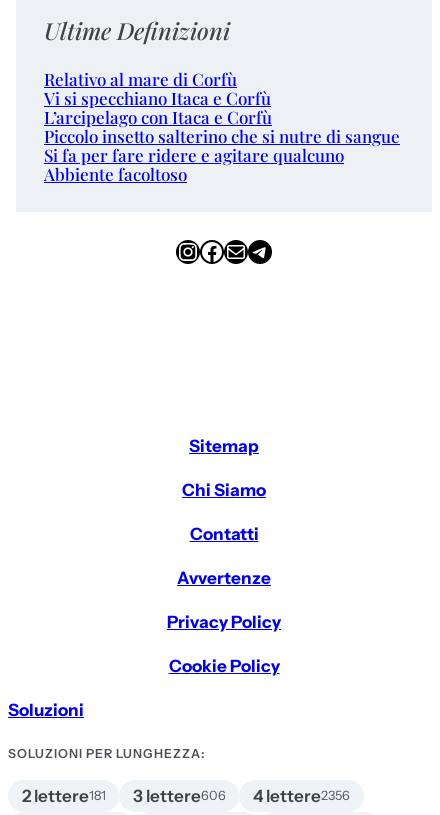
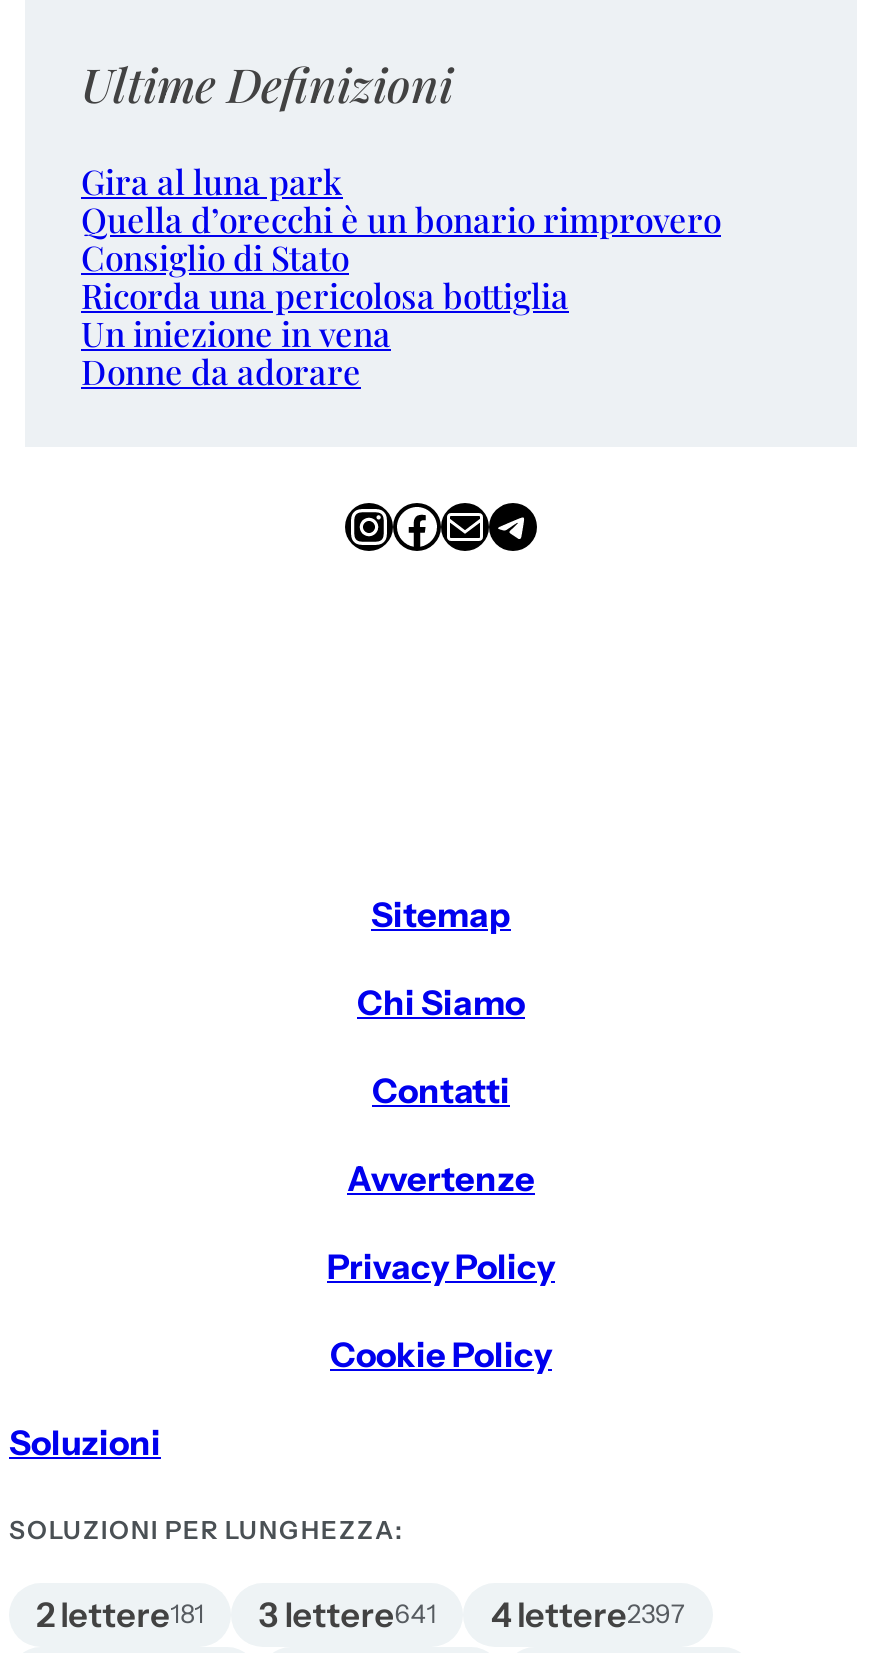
[44,68,400,185] Relativo al mare di Corfù | Vi si specchiano Itaca e Corfù | L’arcipelago con Itaca e Corfù | Piccolo insetto salterino che si nutre di sangue | Si fa per fare ridere e agitare qualcuno | Abbiente facoltoso -> [81,159,721,393] Gira al luna park | Quella d’orecchi è un bonario rimprovero | Consiglio di Stato | Ricorda una pericolosa bottiglia | Un iniezione in vena | Donne da adorare
[133,786,226,806] 3 lettere606 -> [259,1595,437,1635] 3 lettere641
[253,786,350,806] 4 lettere2356 -> [491,1595,685,1635] 4 lettere2397

